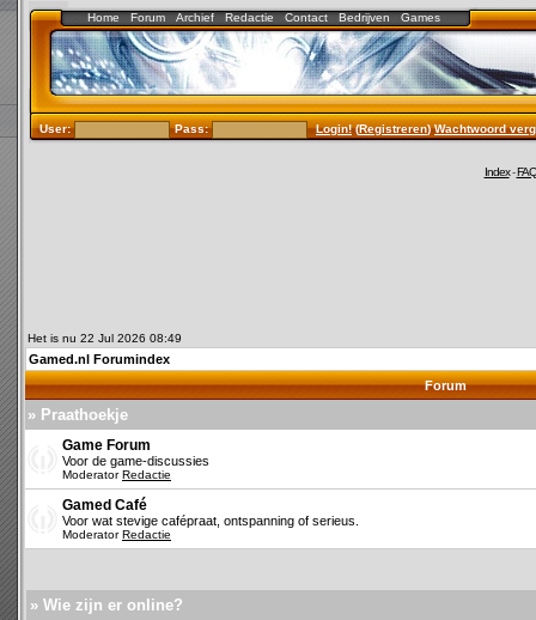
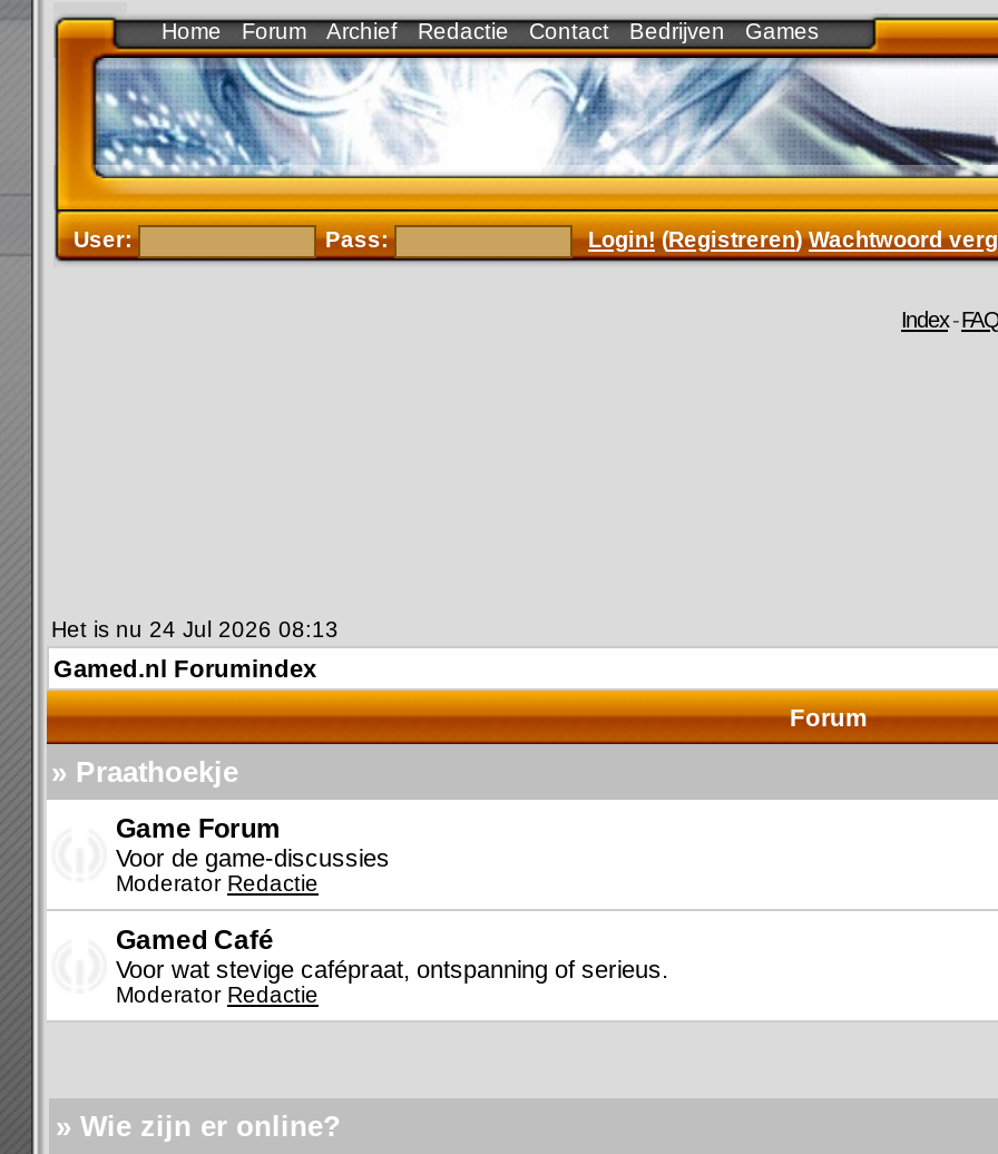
[28,332,182,345] Het is nu 22 Jul 2026 08:49 -> [51,617,339,642] Het is nu 24 Jul 2026 08:13

